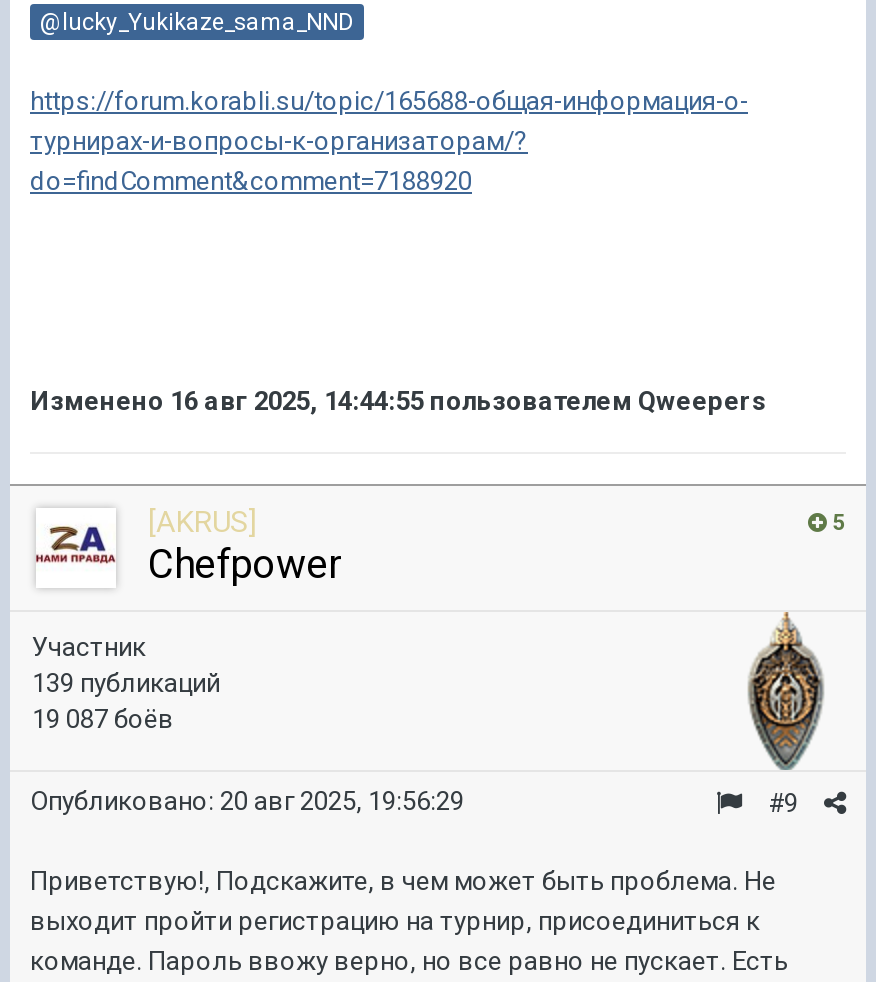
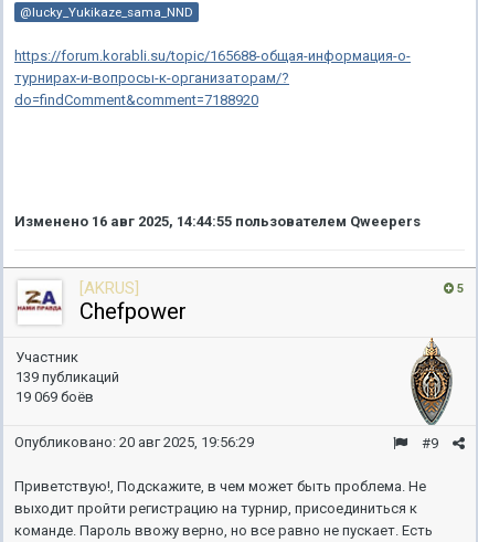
[32,704,174,734] 19 087 боёв -> [15,389,94,405] 19 069 боёв

